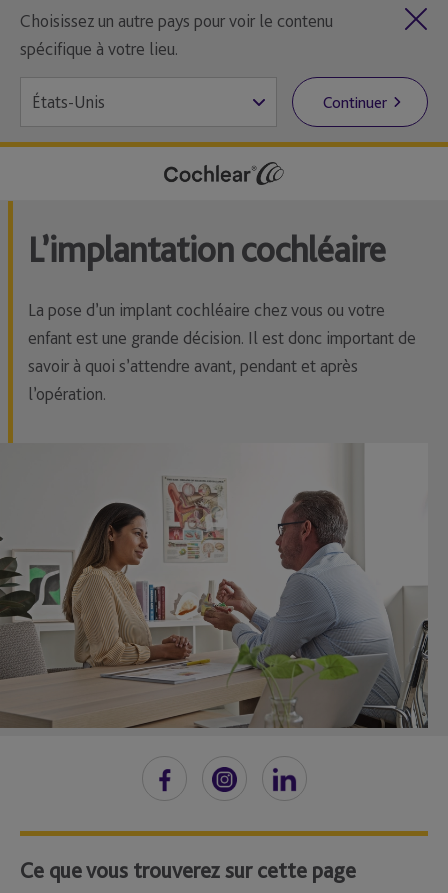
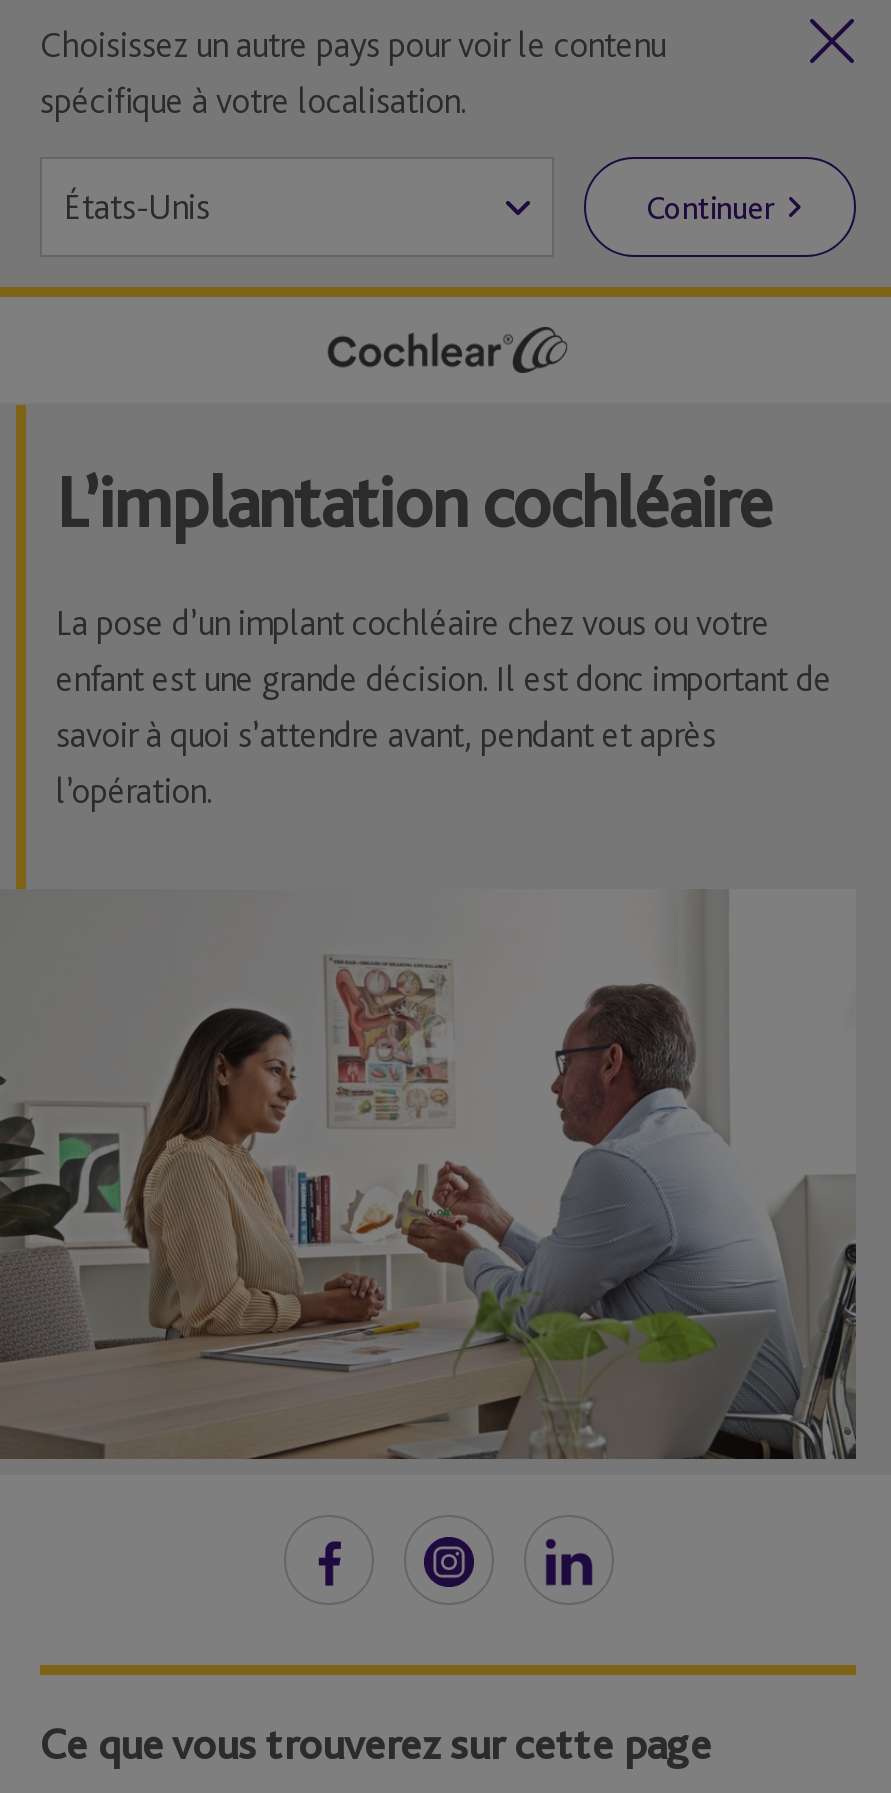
[20,38,178,59] spécifique à votre lieu. -> [40,79,466,121] spécifique à votre localisation.

